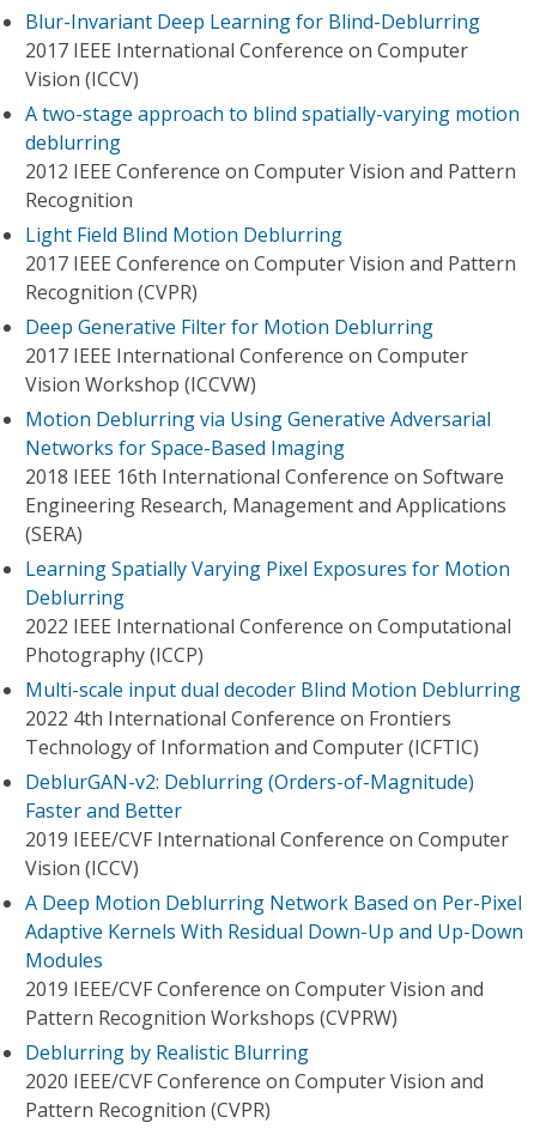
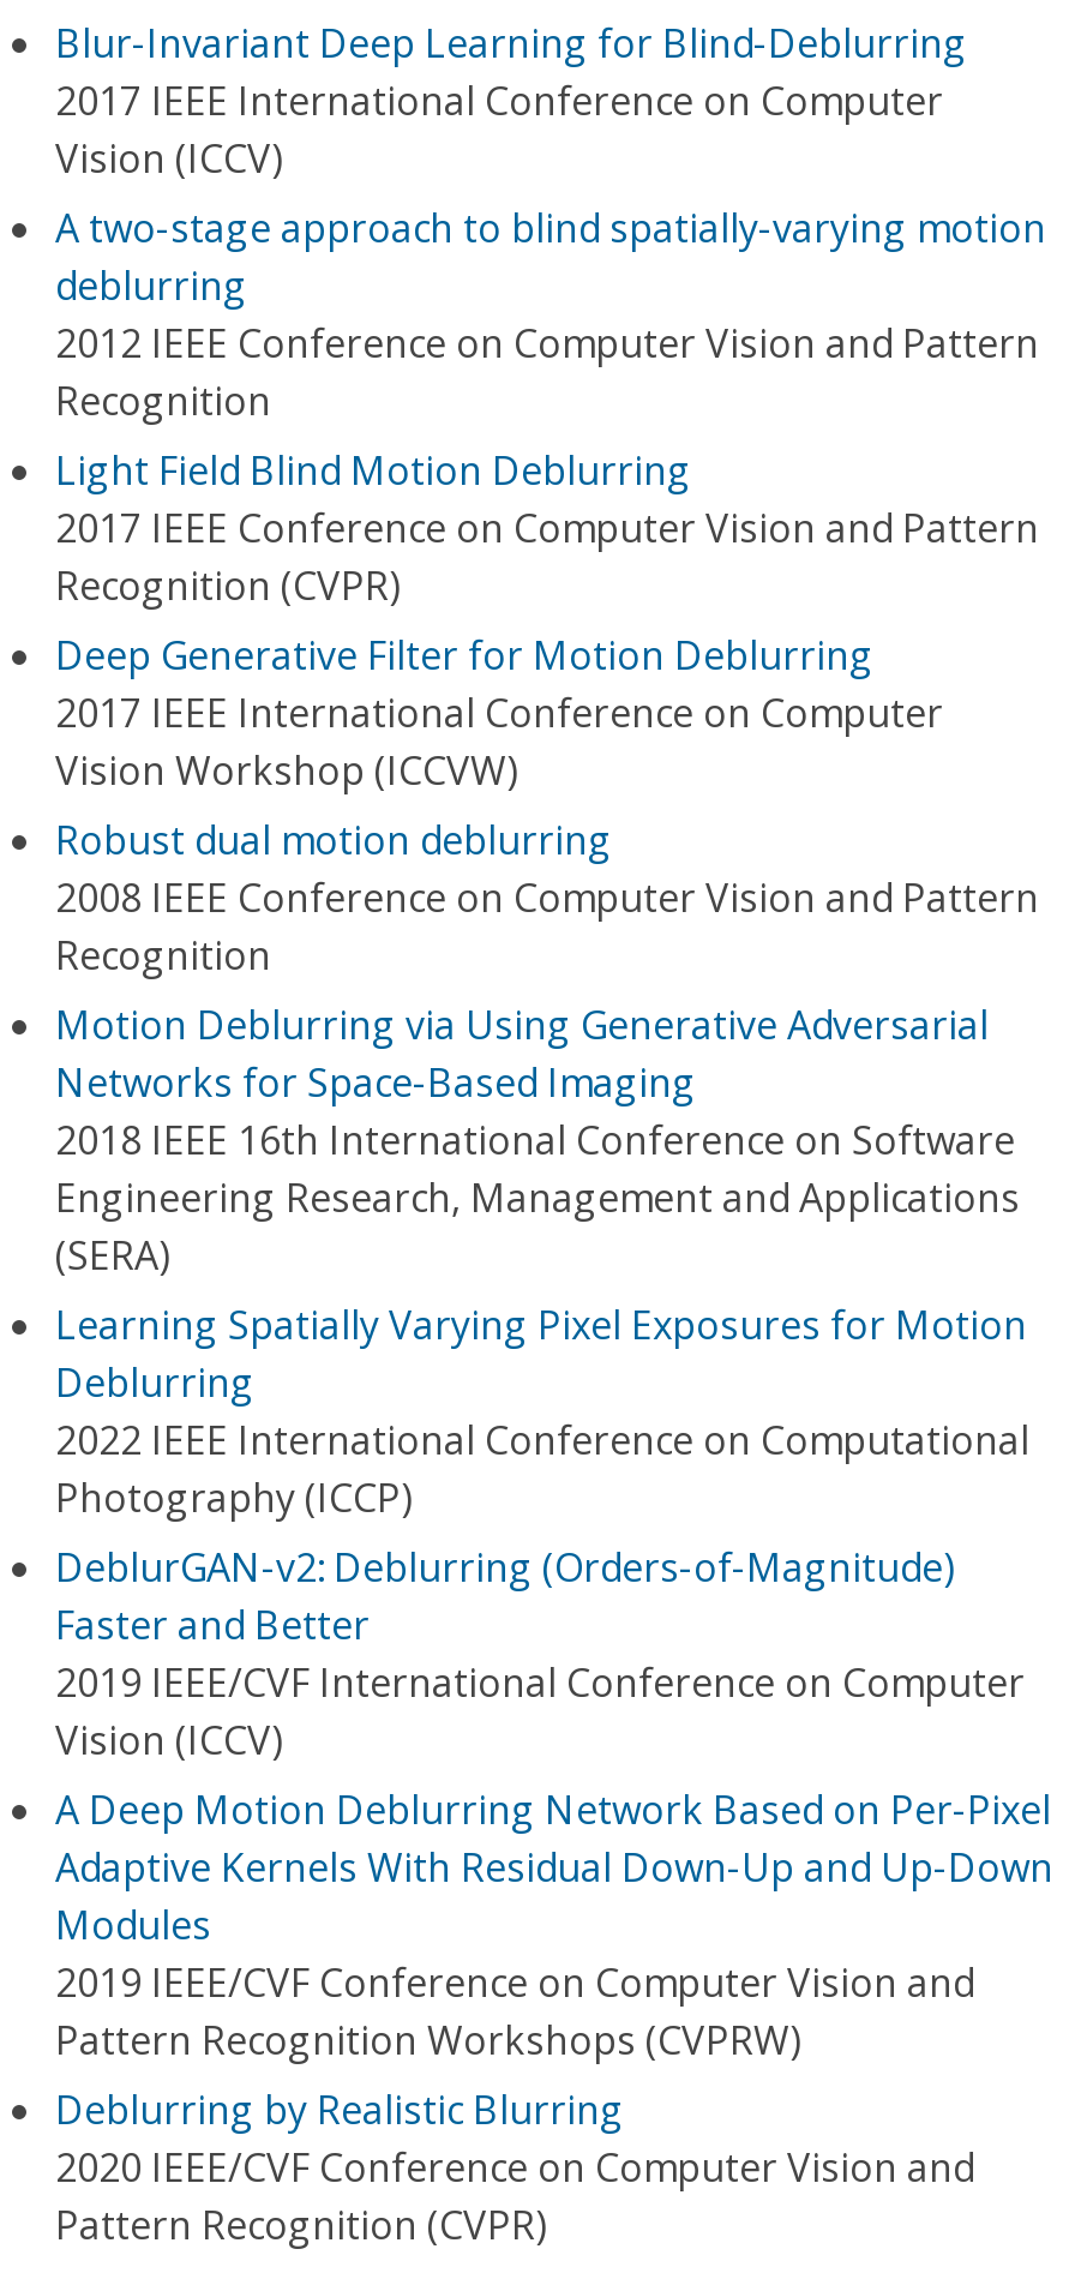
none -> [55,814,1039,982] Robust dual motion deblurring | 2008 IEEE Conference on Computer Vision and Pattern | Recognition
moved [25,406,511,668] -> [55,998,1029,1524]: Motion Deblurring via Using Generative Adversarial | Networks for Space-Based Imaging | 2018 IEEE 16th International Conference on Software | ... | 2022 IEEE International Conference on Computational | Photography (ICCP)
[25,676,521,760] Multi-scale input dual decoder Blind Motion Deblurring | 2022 4th International Conference on Frontiers | Technology of Information and Computer (ICFTIC) -> none

